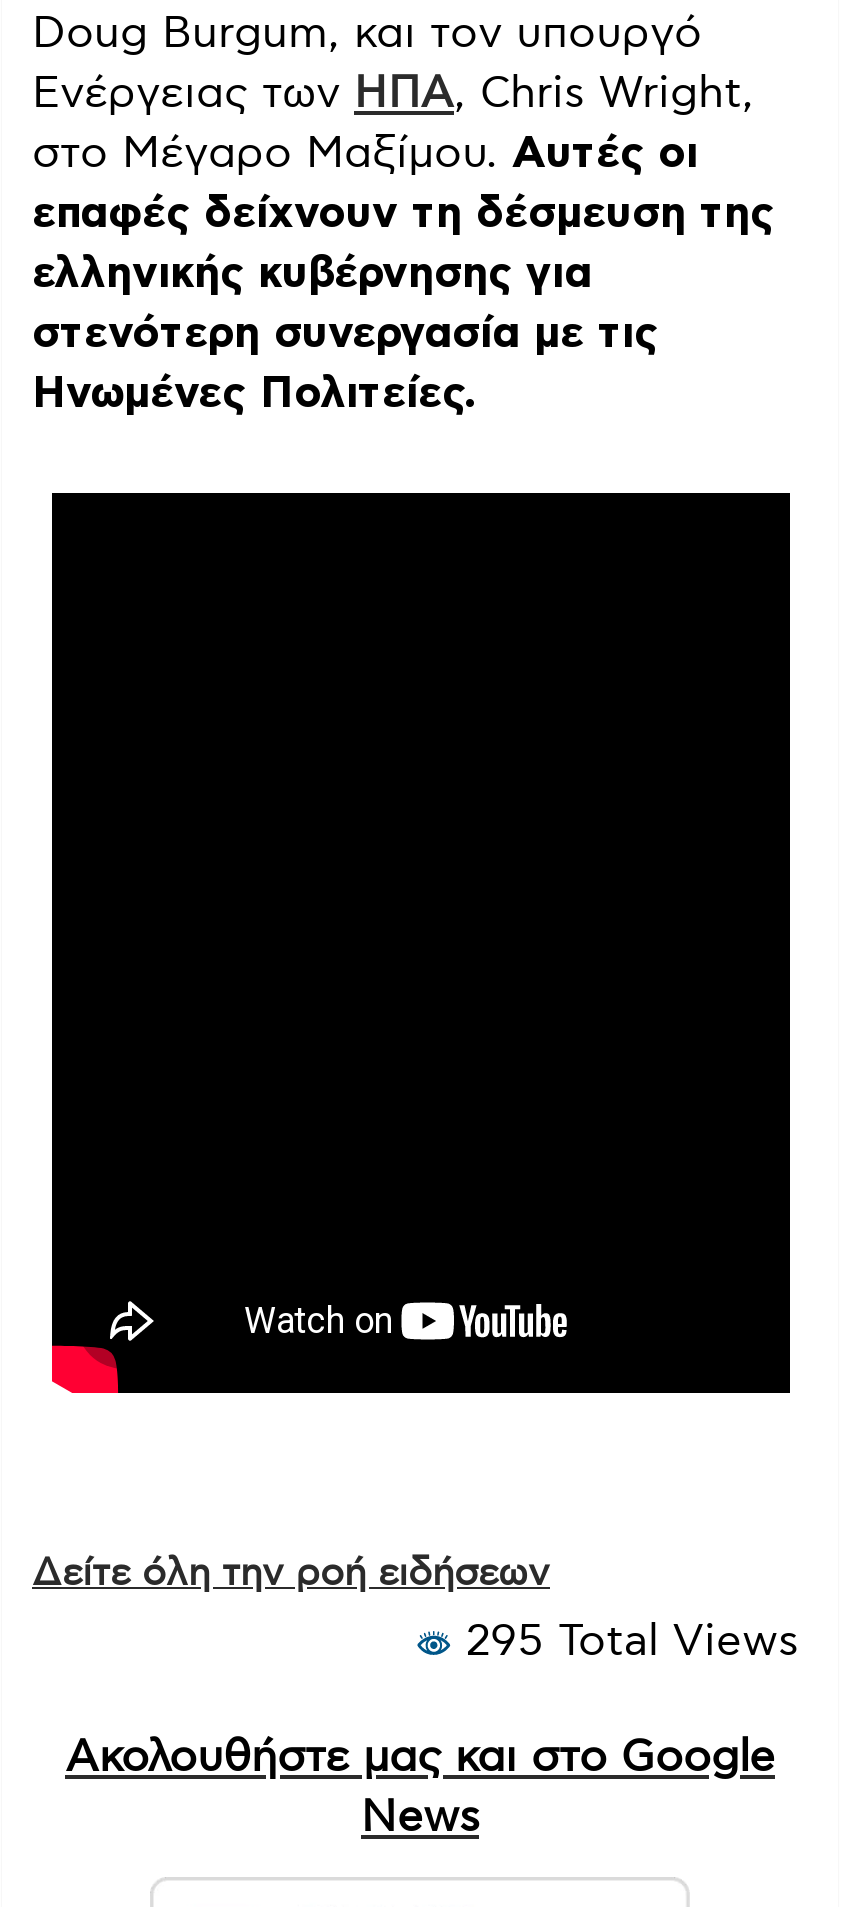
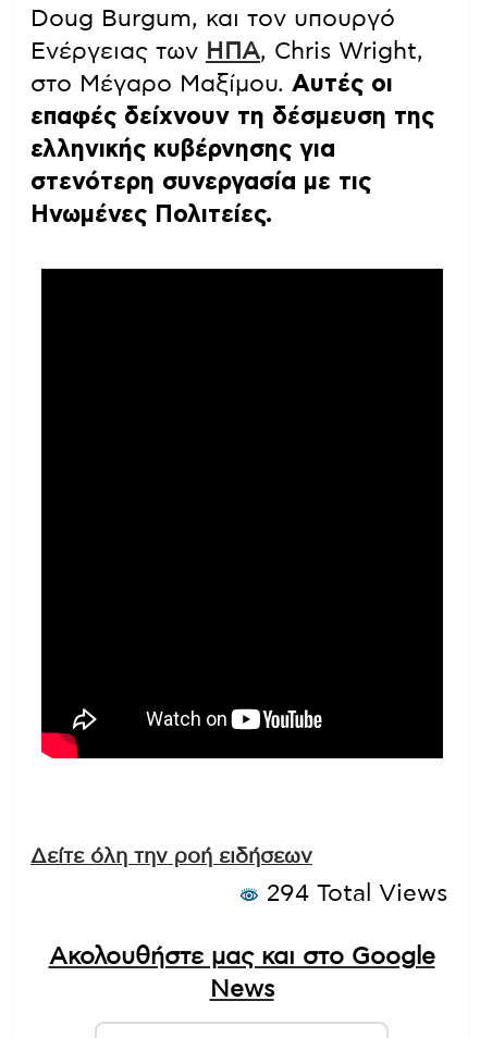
[452,1619,798,1663] 295 Total Views -> [259,882,447,905] 294 Total Views

